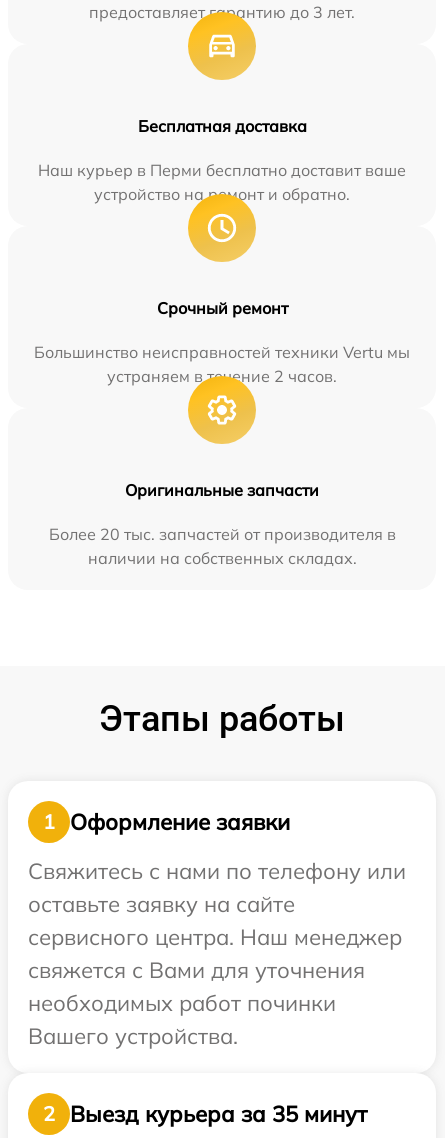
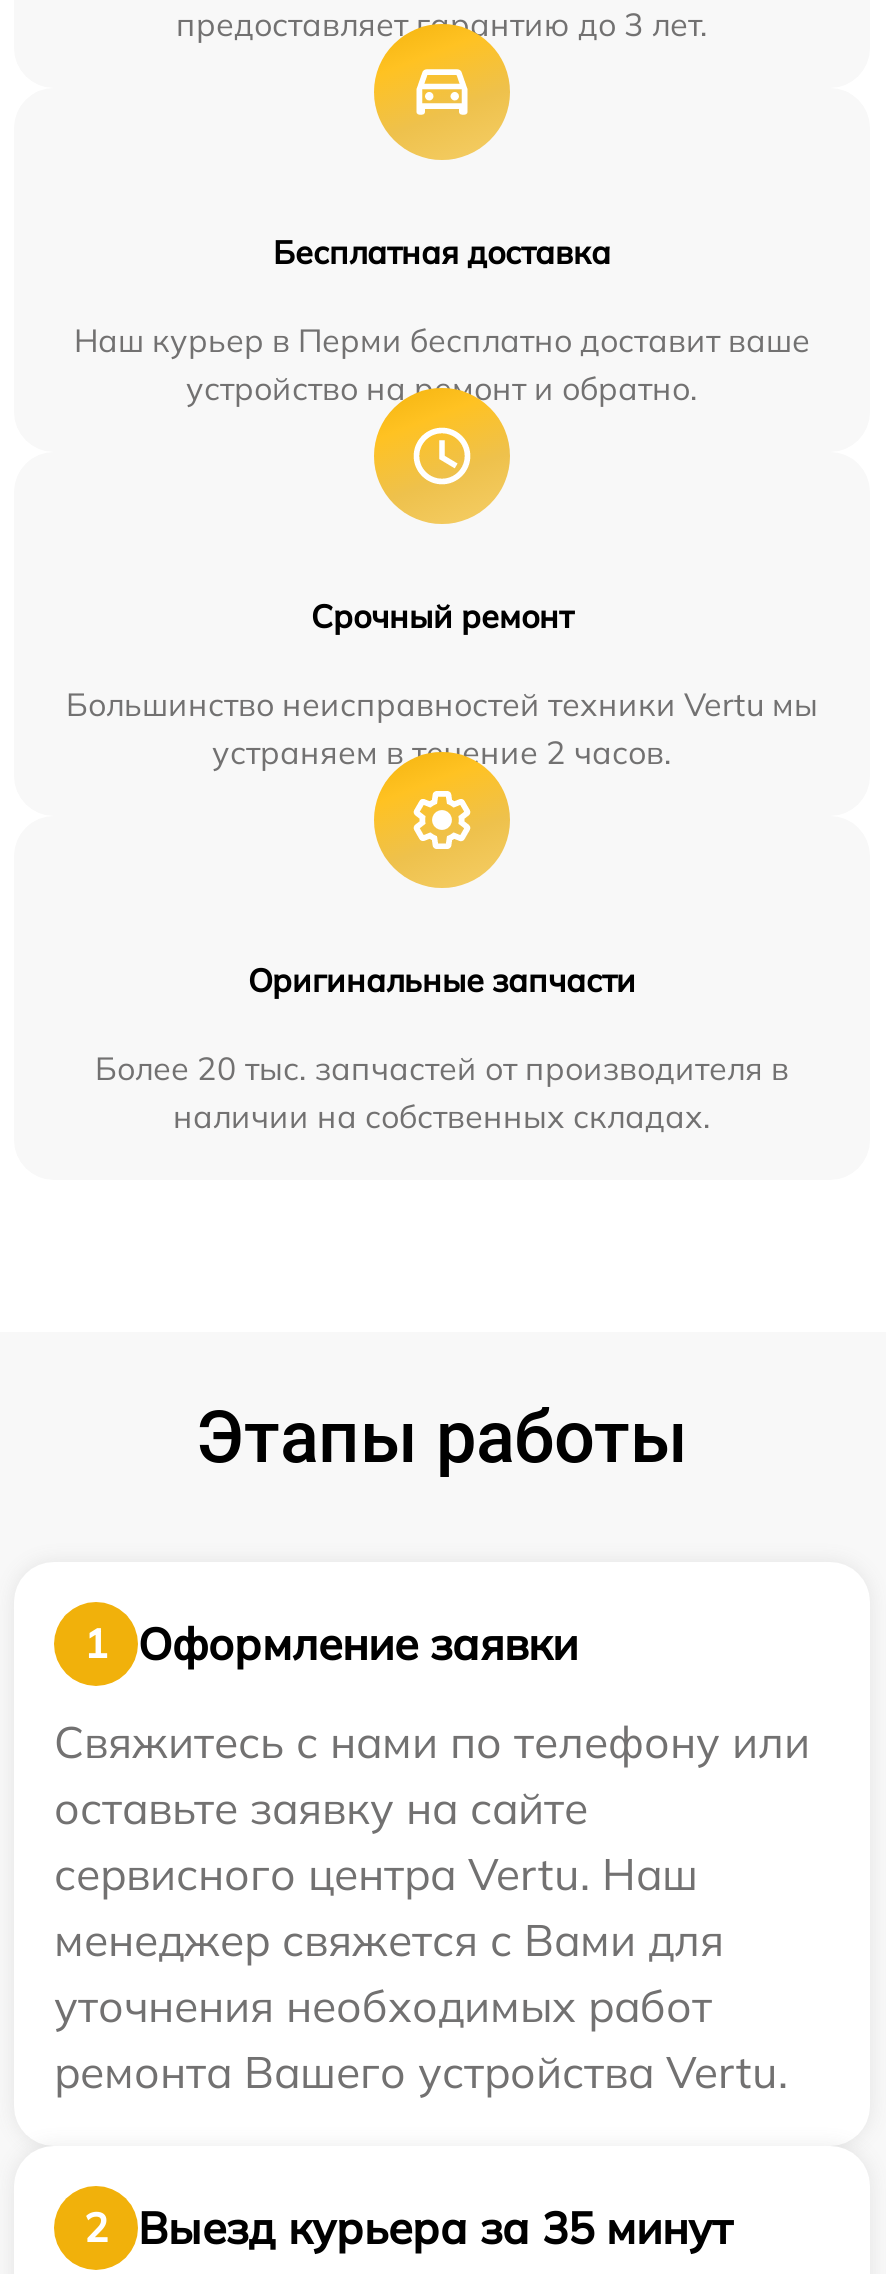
[28,923,402,1050] сервисного центра. Наш менеджер | свяжется с Вами для уточнения | необходимых работ починки | Вашего устройства. -> [54,1846,788,2100] сервисного центра Vertu. Наш | менеджер свяжется с Вами для | уточнения необходимых работ | ремонта Вашего устройства Vertu.

